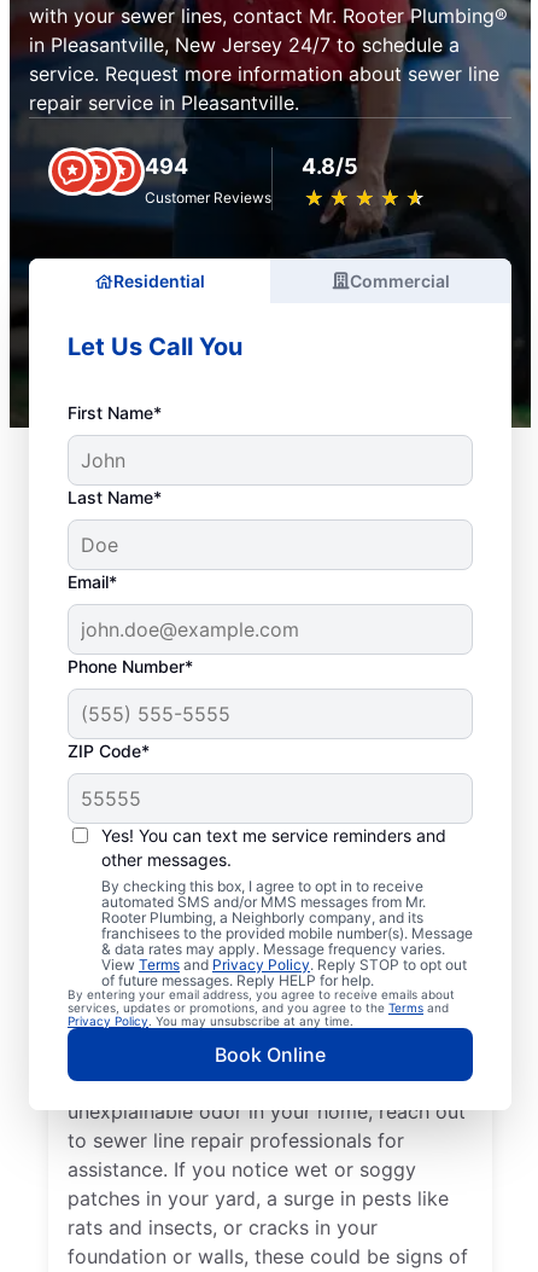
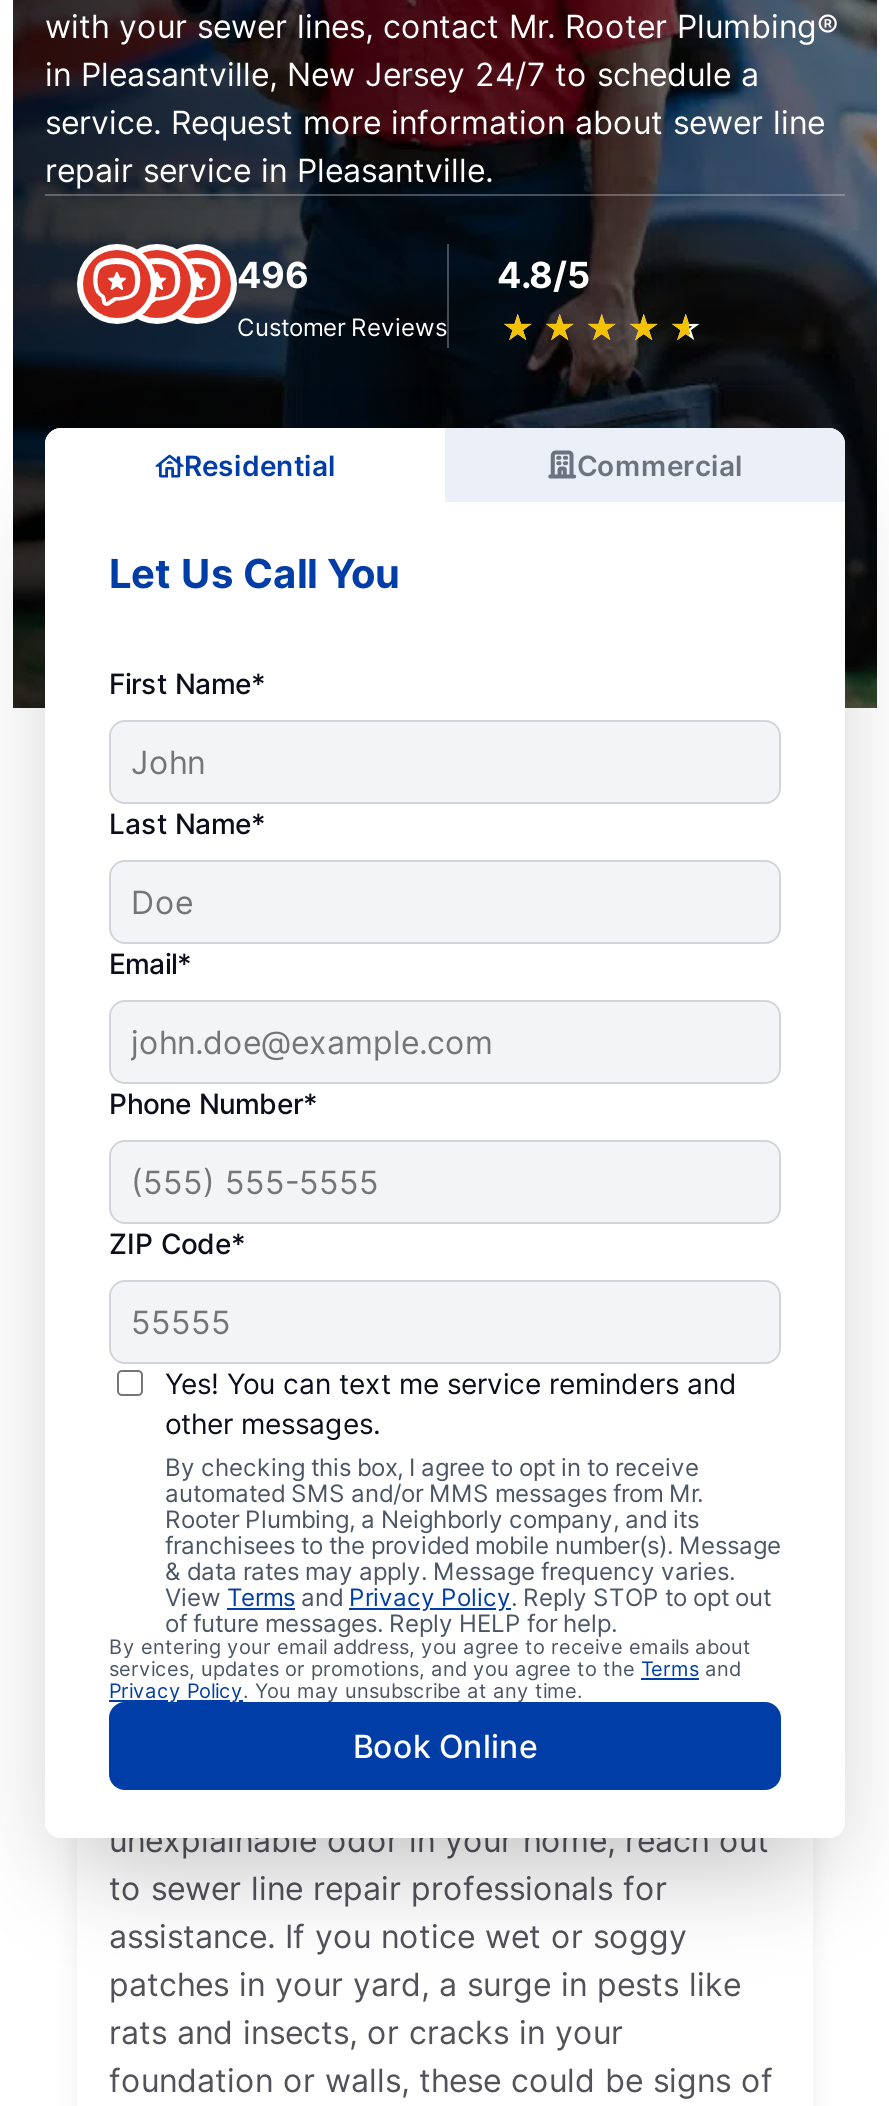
[145,153,188,179] 494 -> [237,254,309,296] 496

